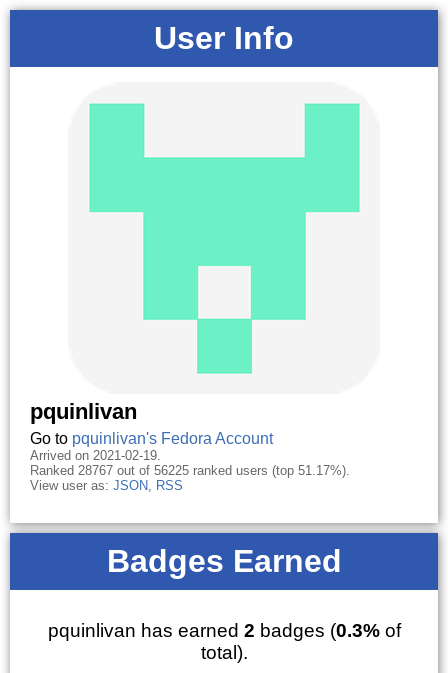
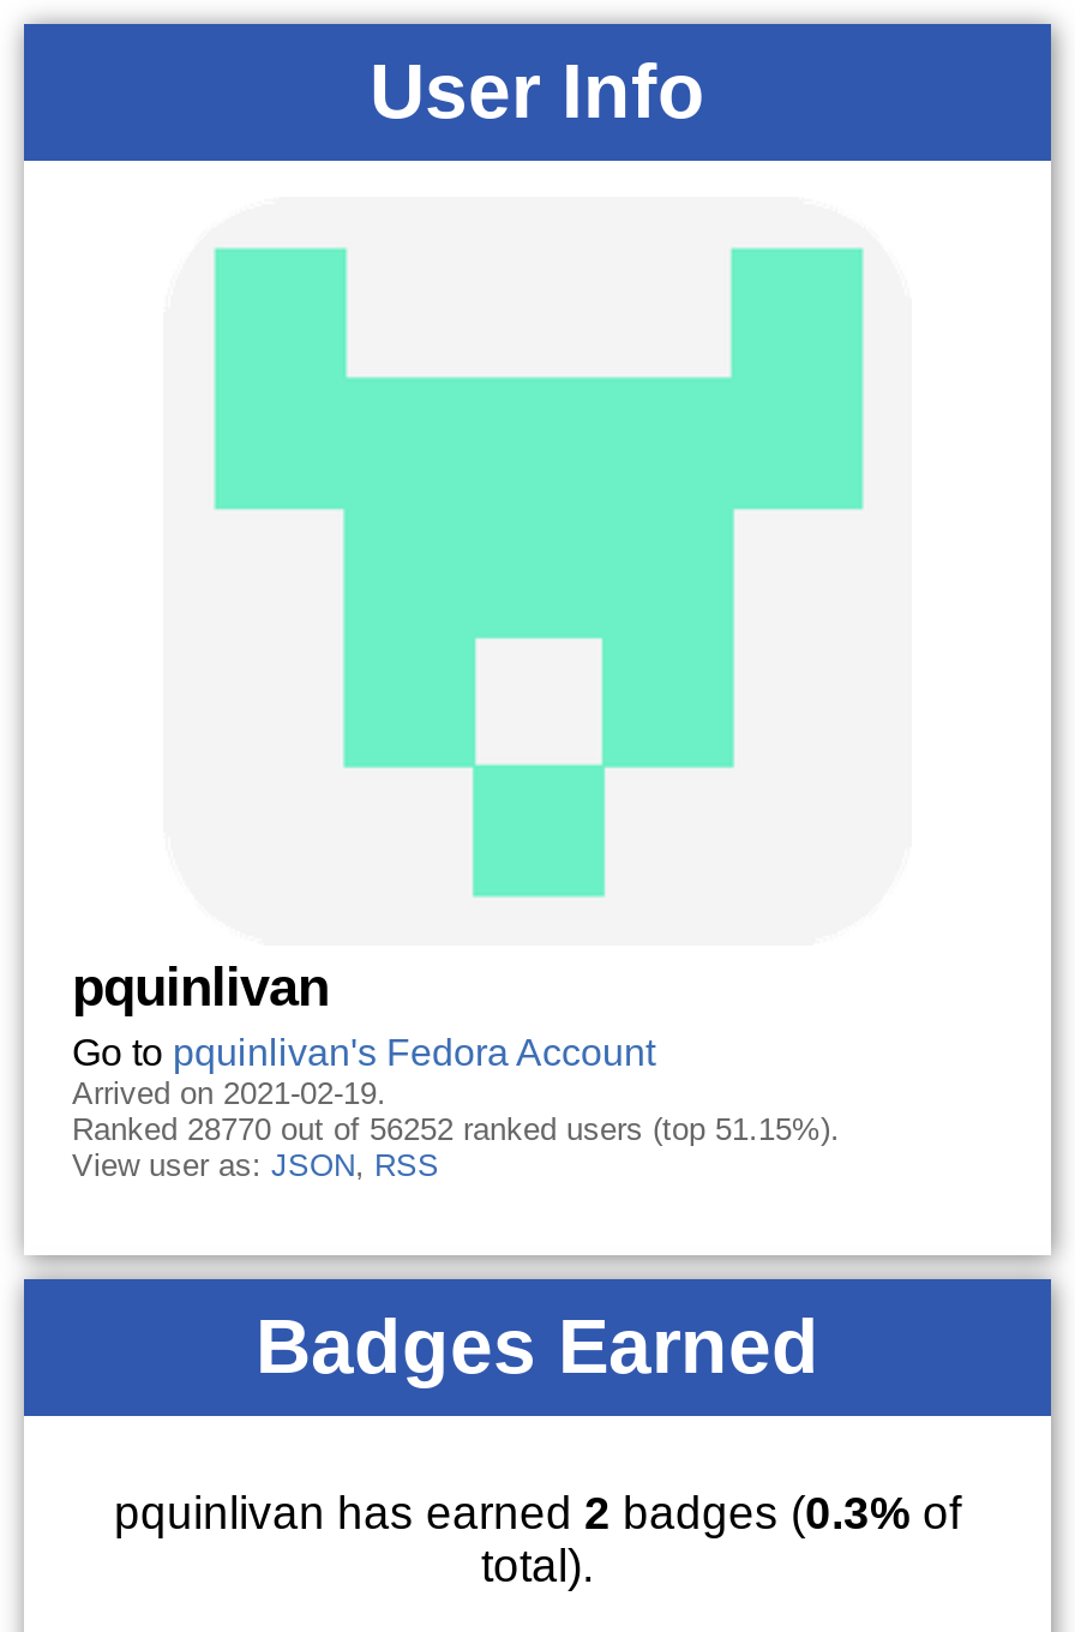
[30,463,350,478] Ranked 28767 out of 56225 ranked users (top 51.17%). -> [72,1111,840,1147] Ranked 28770 out of 56252 ranked users (top 51.15%).

